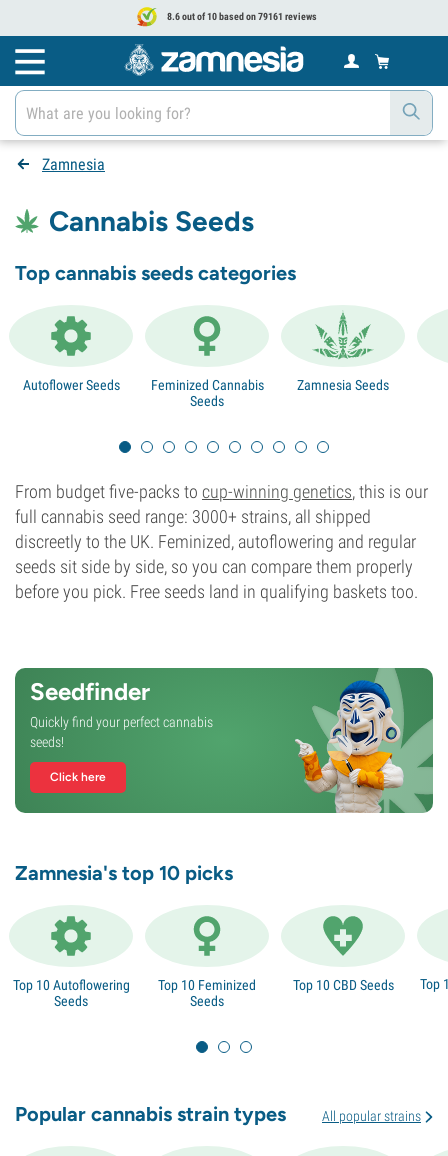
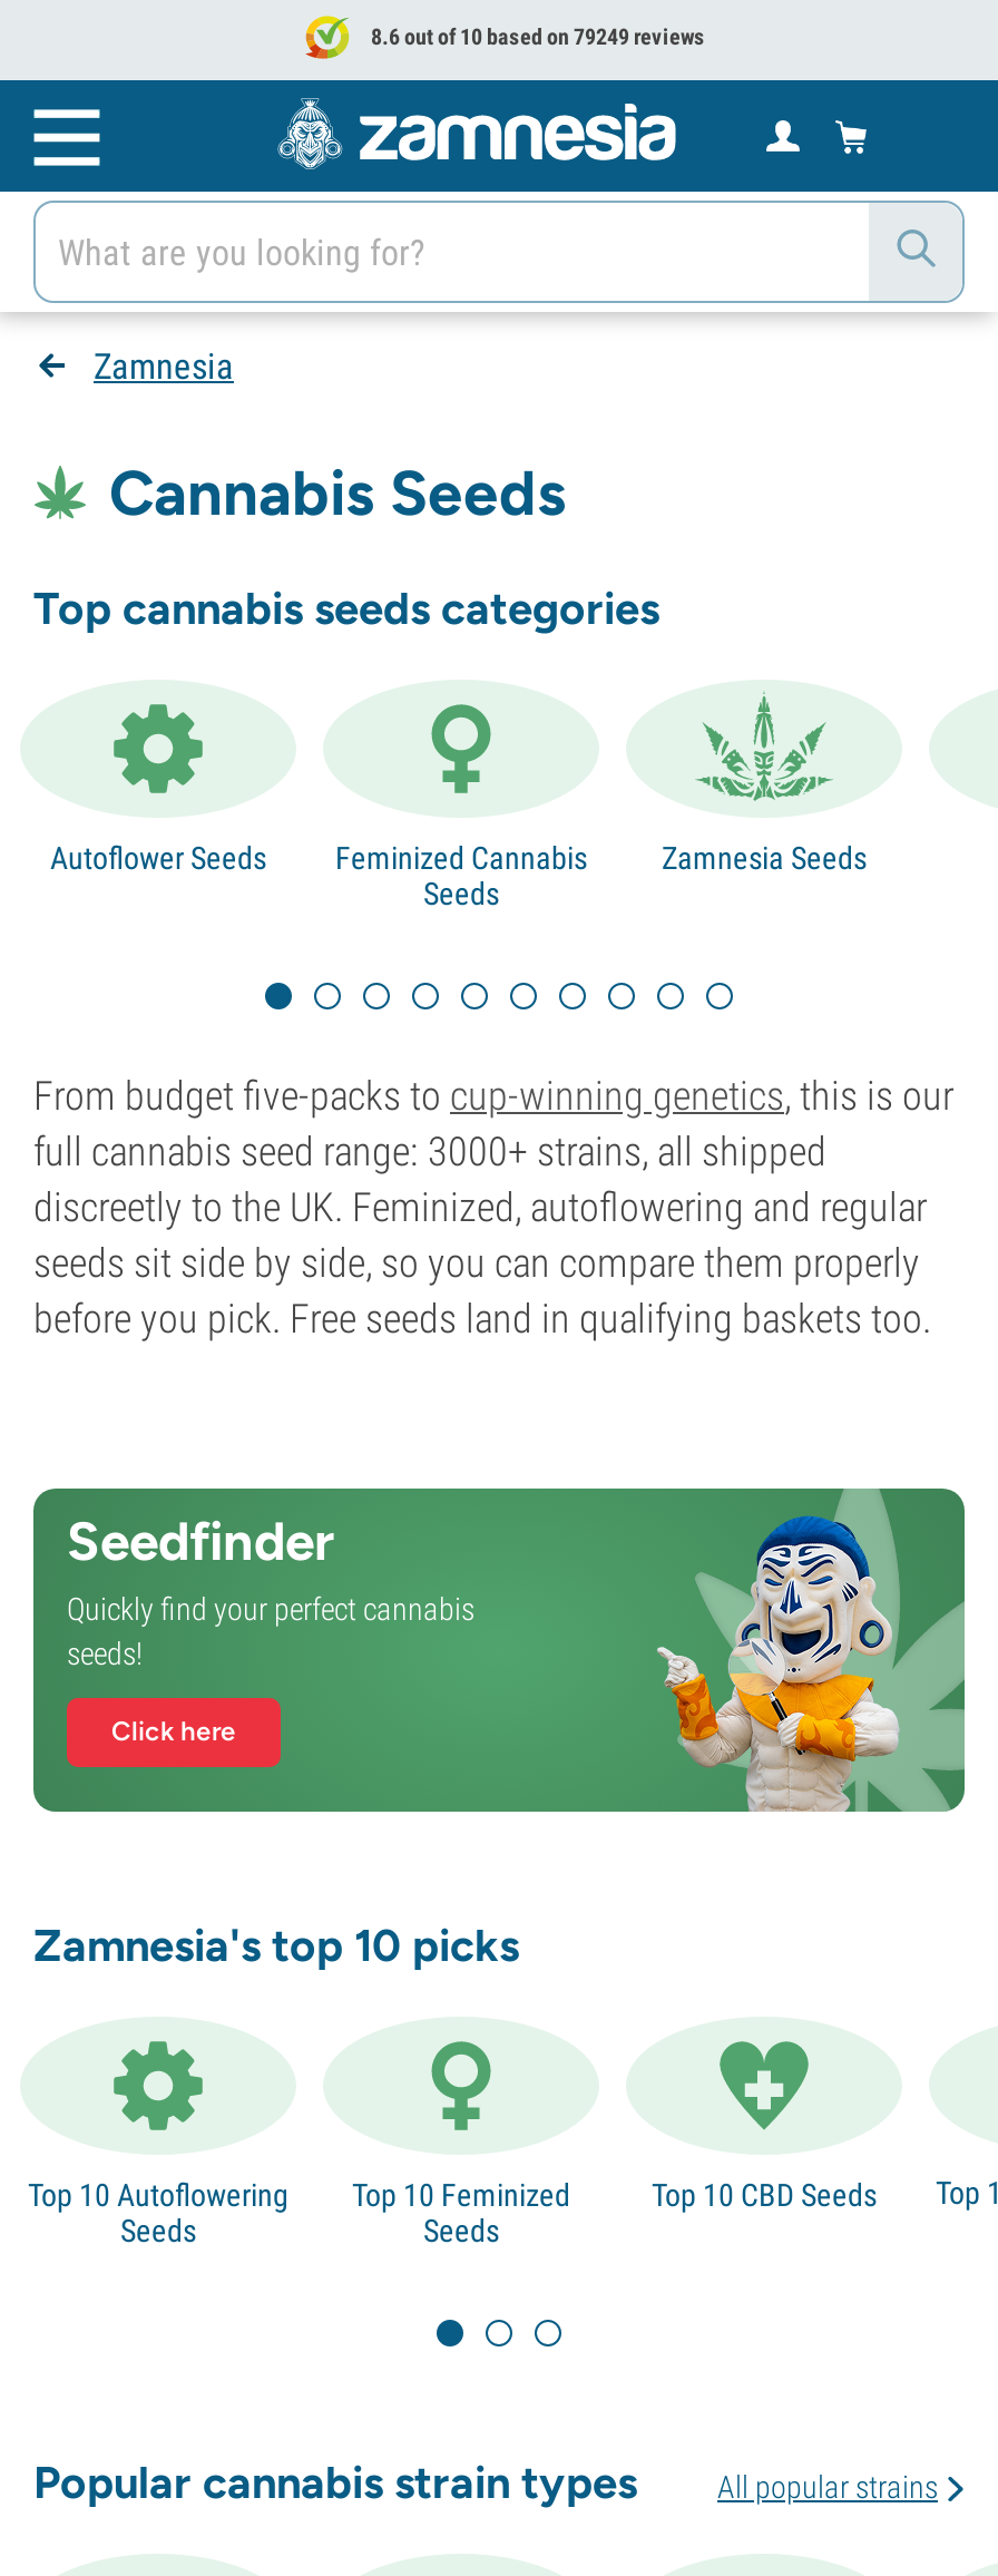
[164,11,316,22] 8.6 out of 10 based on 79161 reviews -> [366,24,705,49] 8.6 out of 10 based on 79249 reviews

